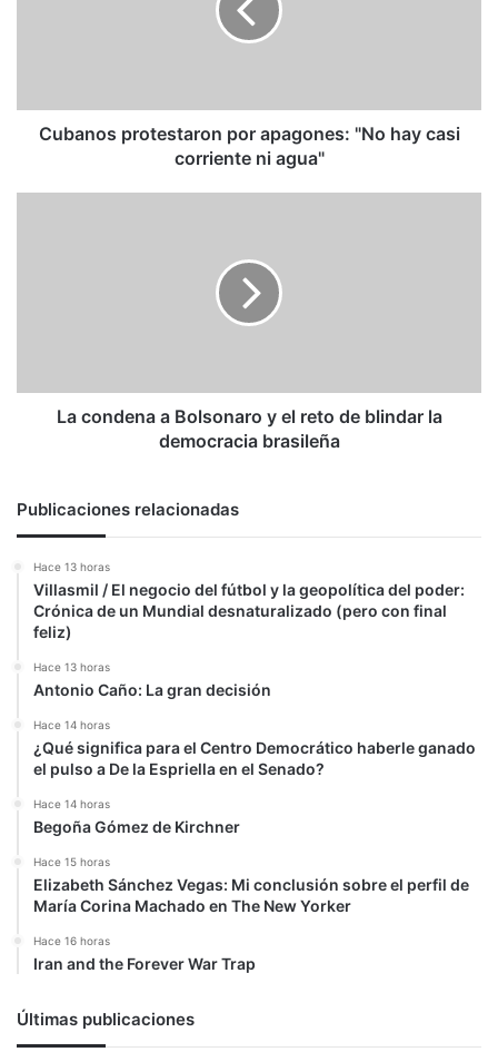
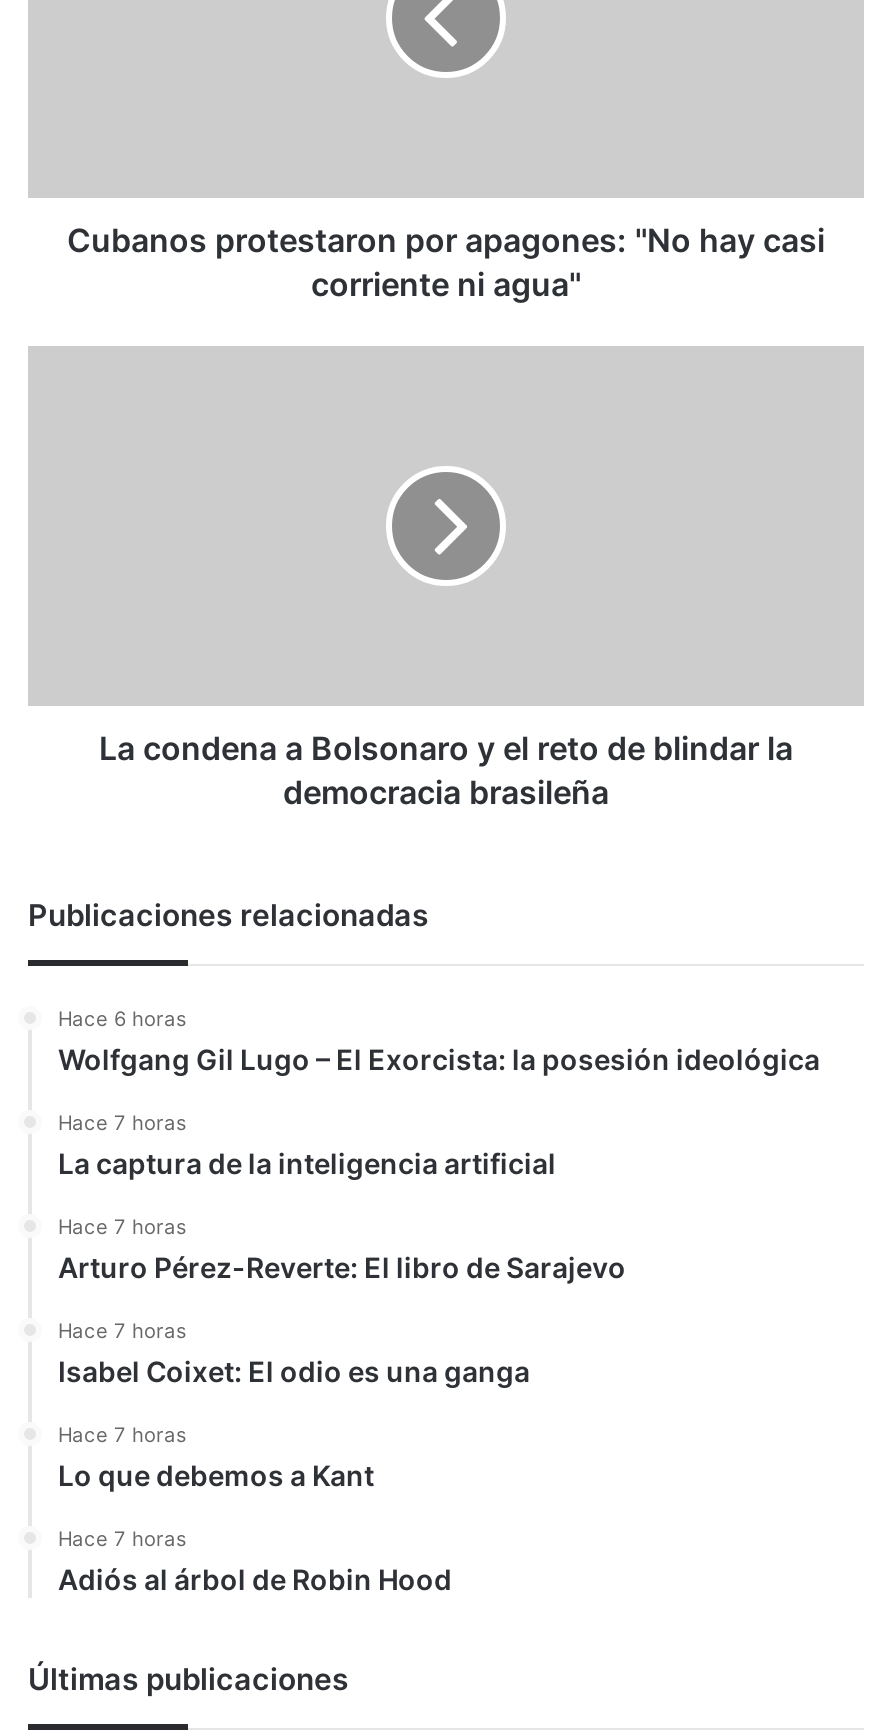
[33,560,465,641] Hace 13 horas | Villasmil / El negocio del fútbol y la geopolítica del poder: | Crónica de un Mundial desnaturalizado (pero con final | feliz) -> [58,1005,820,1075] Hace 6 horas | Wolfgang Gil Lugo – El Exorcista: la posesión ideológica
[33,660,271,699] Hace 13 horas | Antonio Caño: La gran decisión -> [58,1109,556,1179] Hace 7 horas | La captura de la inteligencia artificial
[33,718,476,778] Hace 14 horas | ¿Qué significa para el Centro Democrático haberle ganado | el pulso a De la Espriella en el Senado? -> [58,1213,626,1283] Hace 7 horas | Arturo Pérez-Reverte: El libro de Sarajevo
[33,797,240,836] Hace 14 horas | Begoña Gómez de Kirchner -> [58,1317,530,1387] Hace 7 horas | Isabel Coixet: El odio es una ganga
[33,855,469,915] Hace 15 horas | Elizabeth Sánchez Vegas: Mi conclusión sobre el perfil de | María Corina Machado en The New Yorker -> [58,1421,374,1491] Hace 7 horas | Lo que debemos a Kant
[33,934,256,973] Hace 16 horas | Iran and the Forever War Trap -> [58,1525,452,1595] Hace 7 horas | Adiós al árbol de Robin Hood

